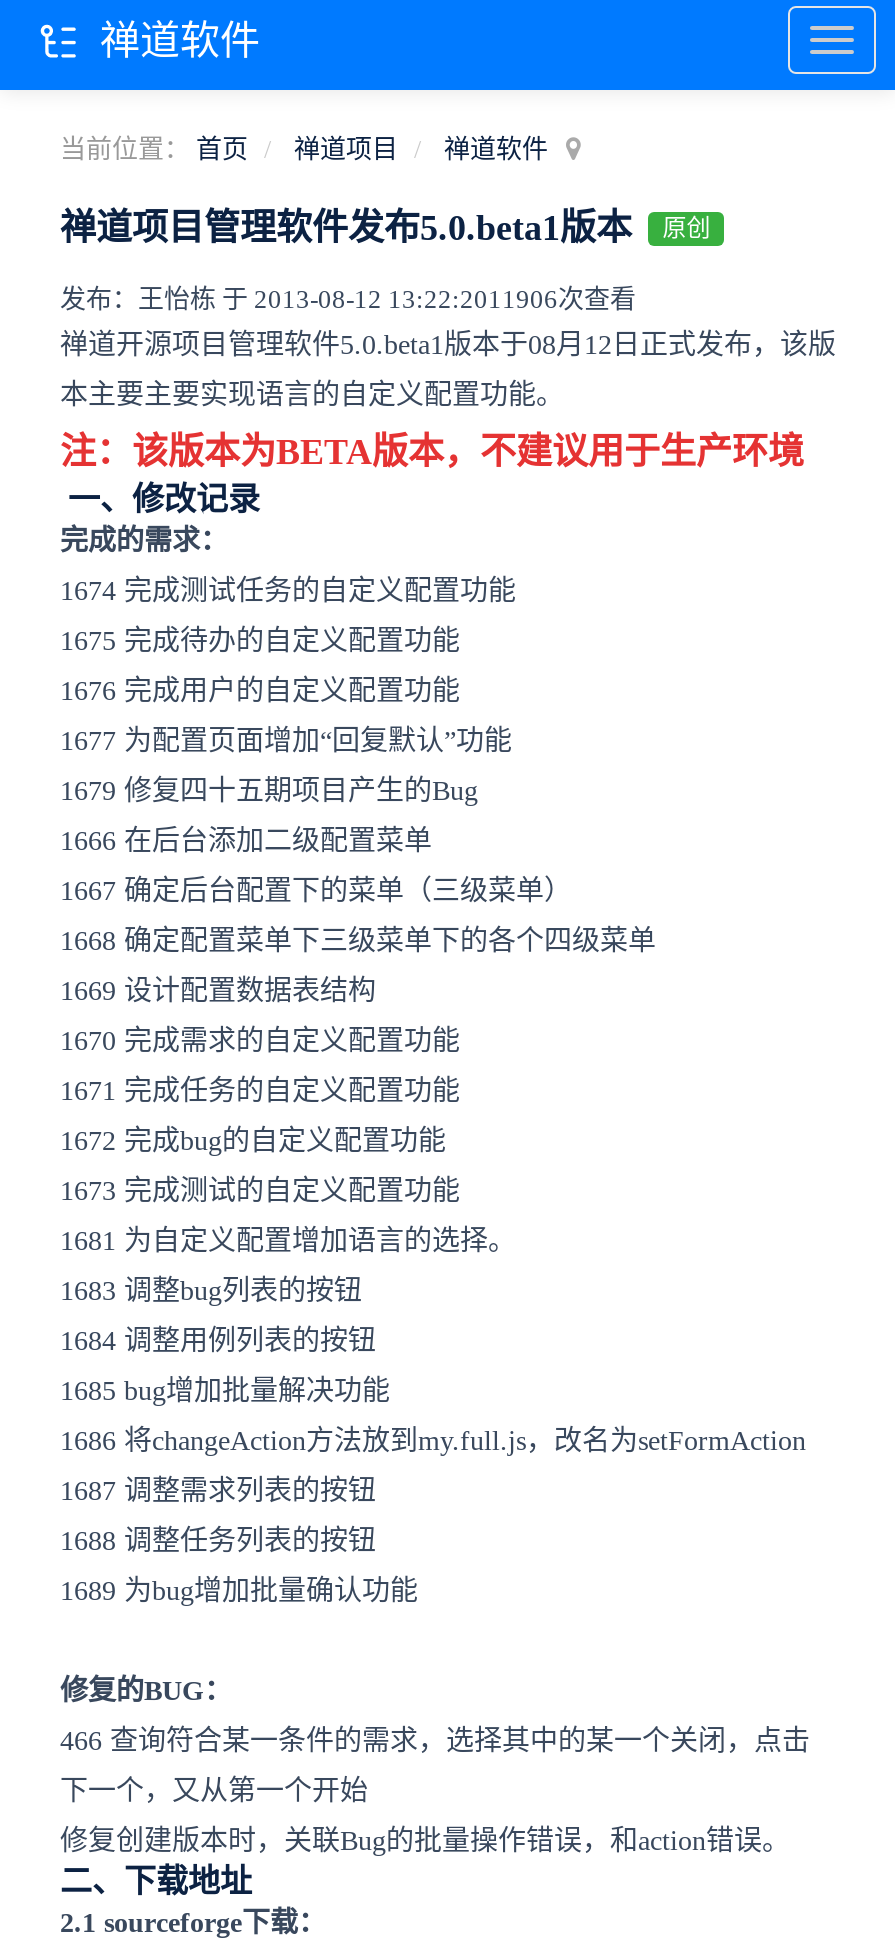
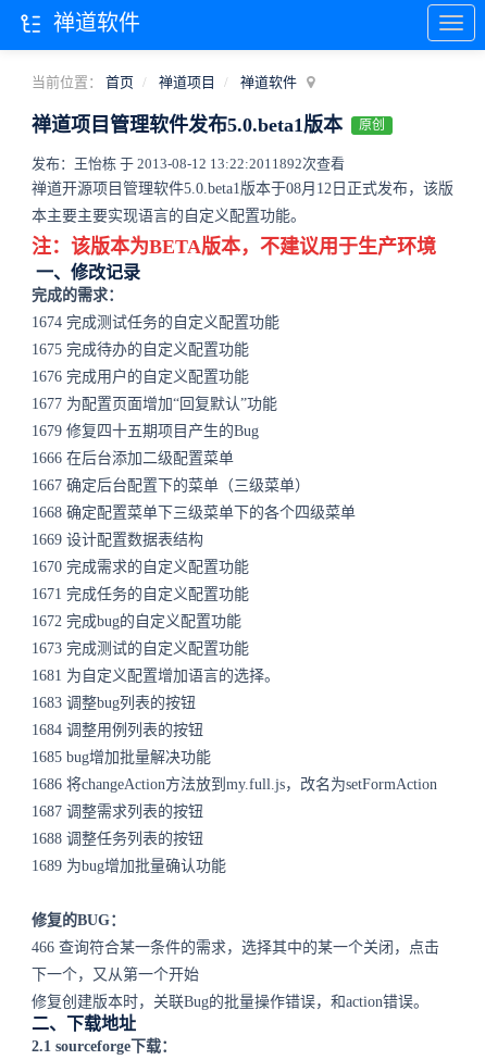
[60,284,636,314] 发布：王怡栋 于 2013-08-12 13:22:2011906次查看 -> [32,155,345,172] 发布：王怡栋 于 2013-08-12 13:22:2011892次查看

